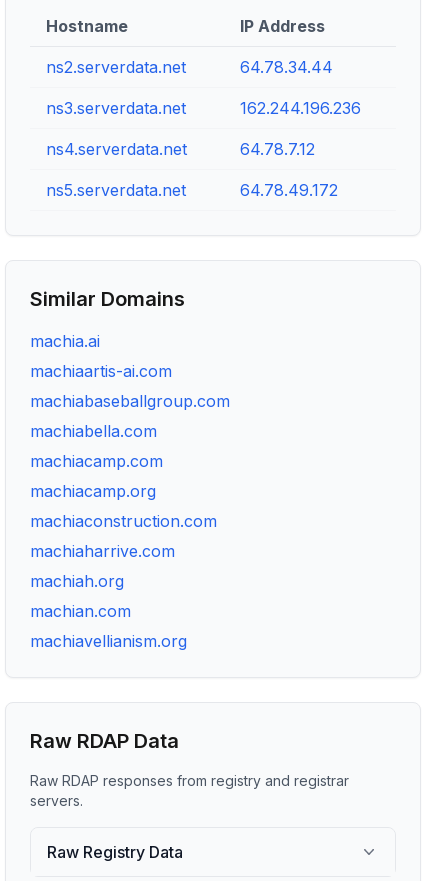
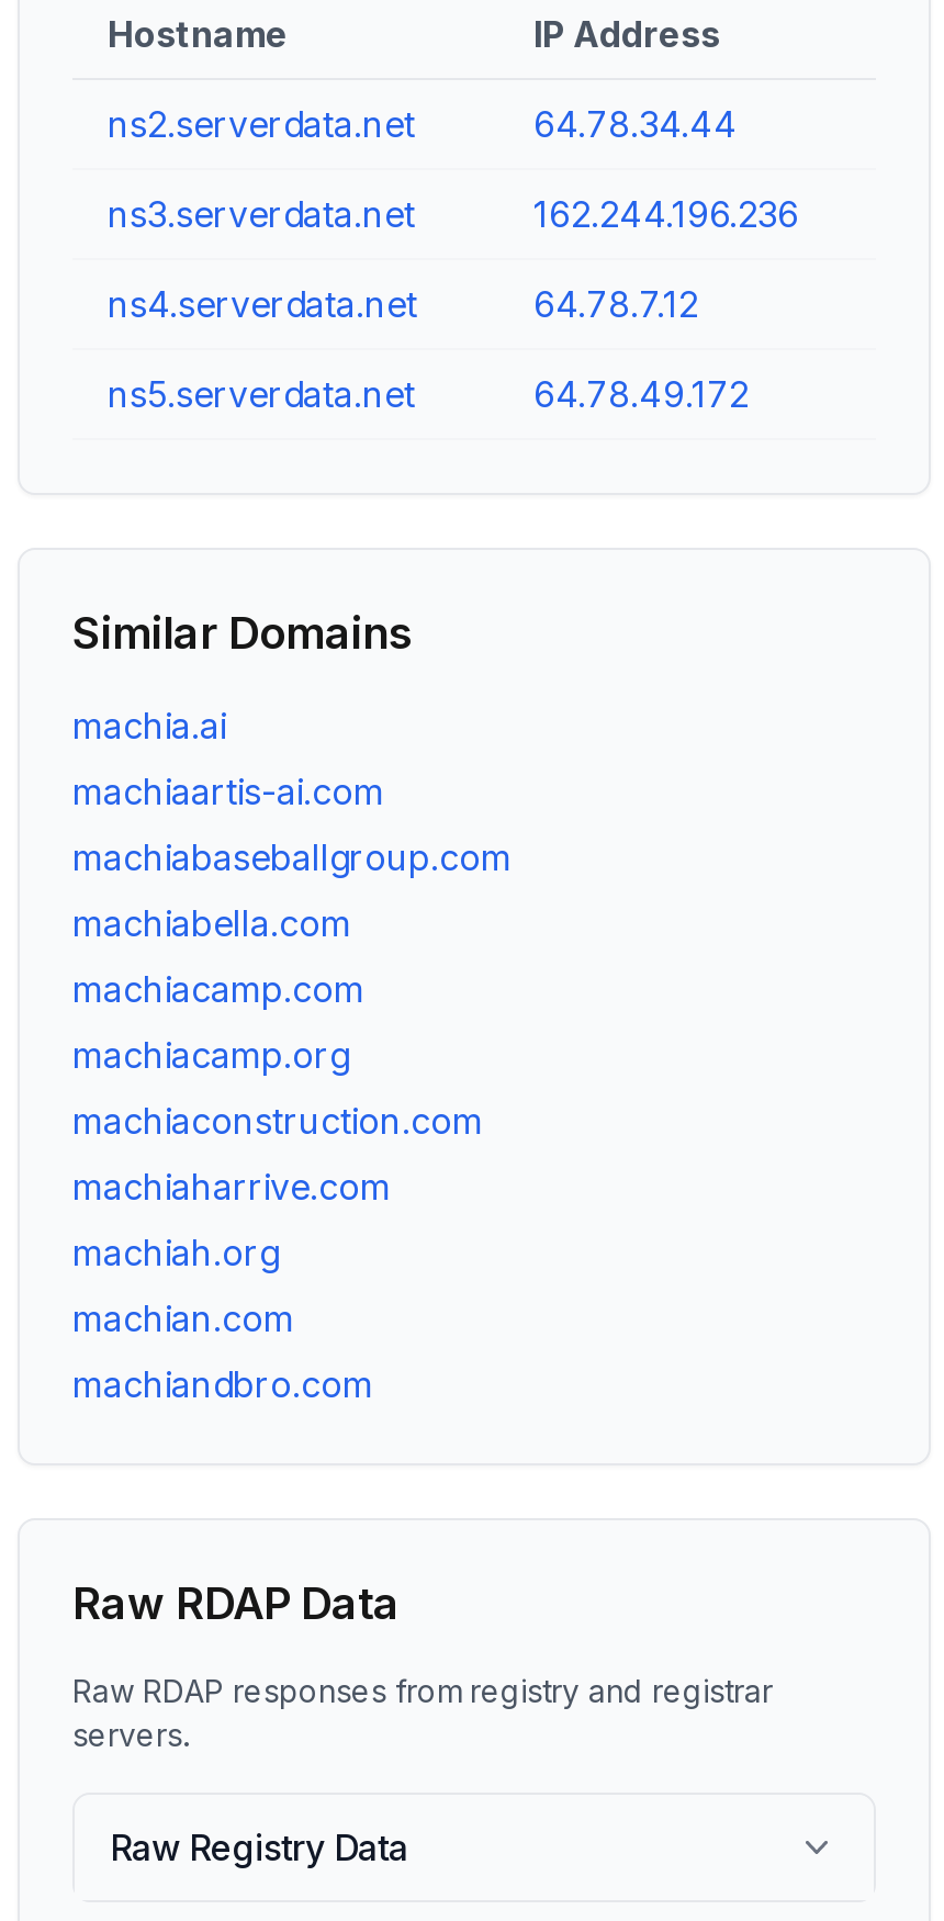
[30,631,187,651] machiavellianism.org -> [72,1362,373,1406] machiandbro.com

